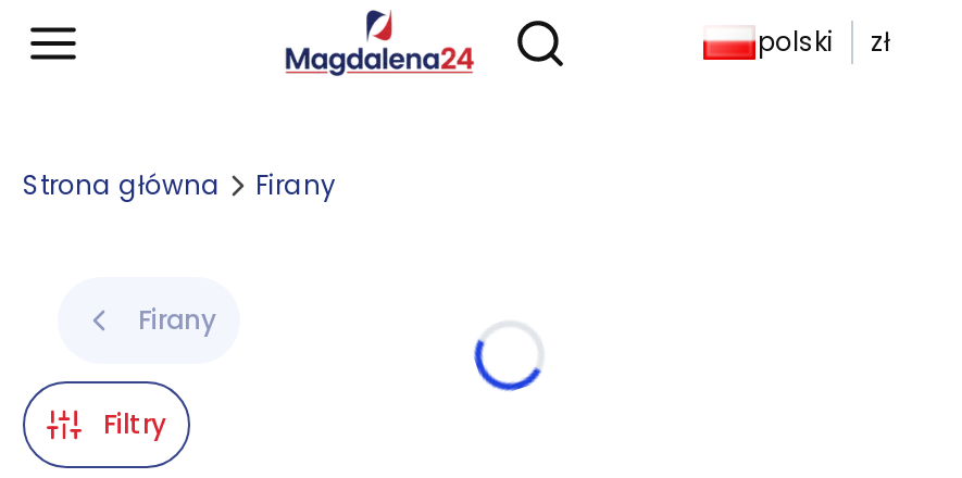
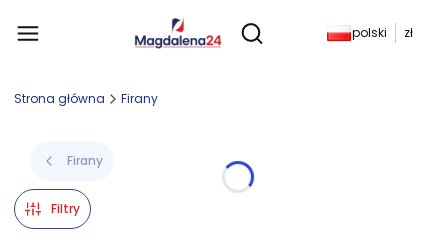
[473,320,545,392] [image] -> [222,160,255,193] [image]

